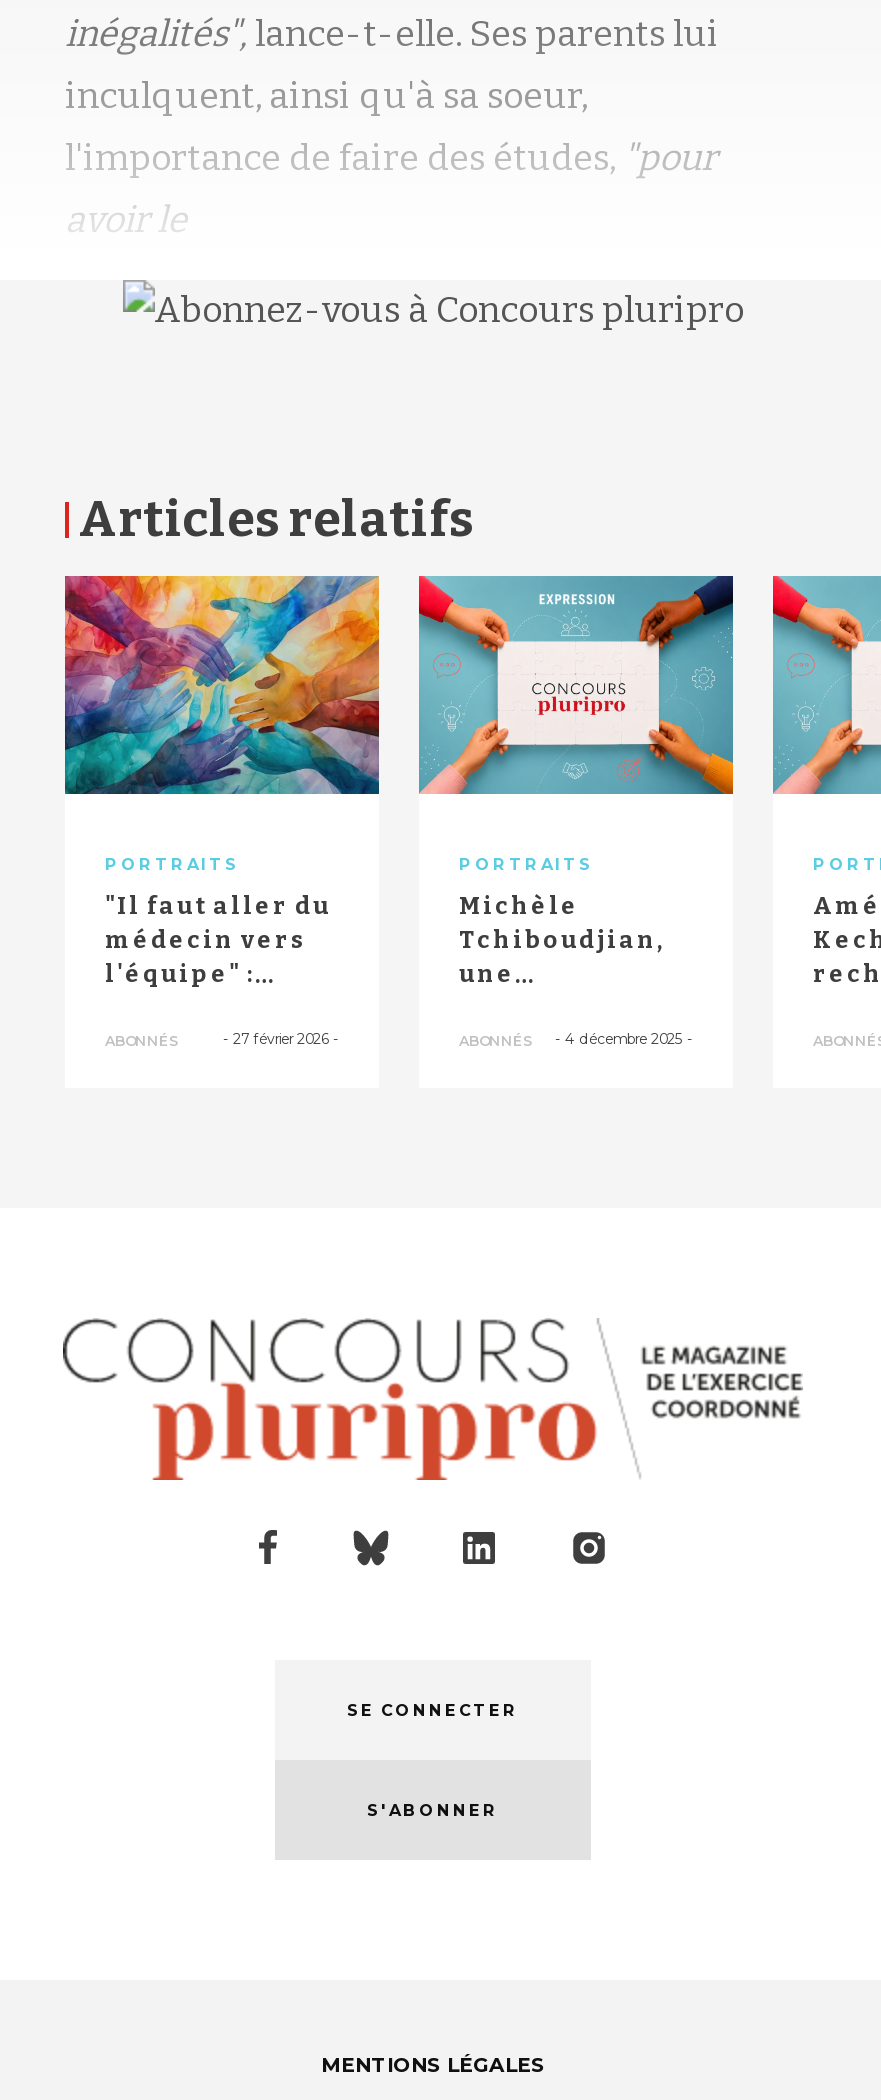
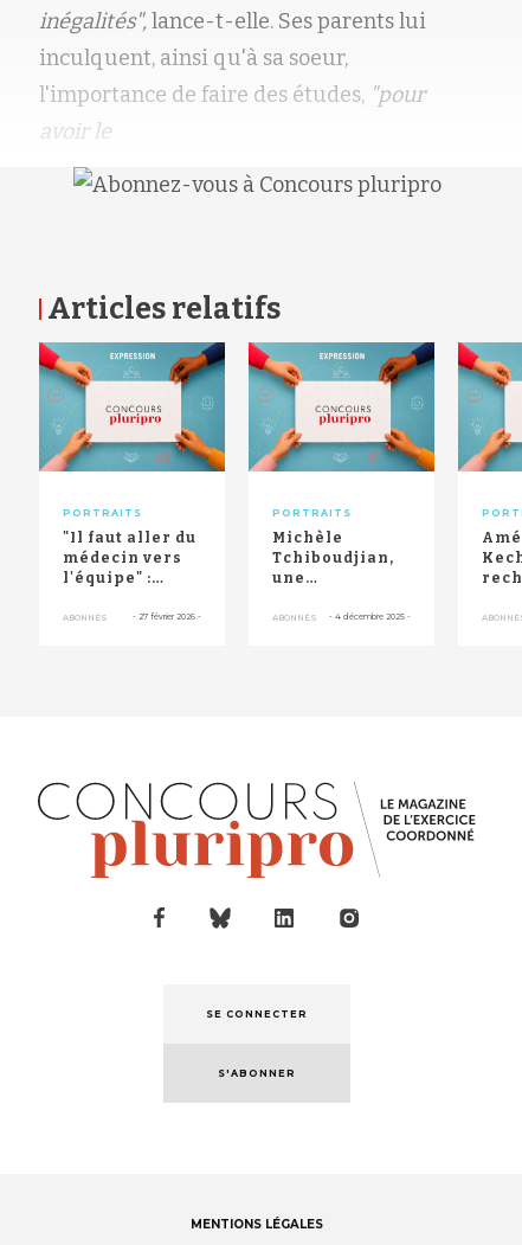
[63,574,381,796] [image] -> [38,341,226,473] [image]

